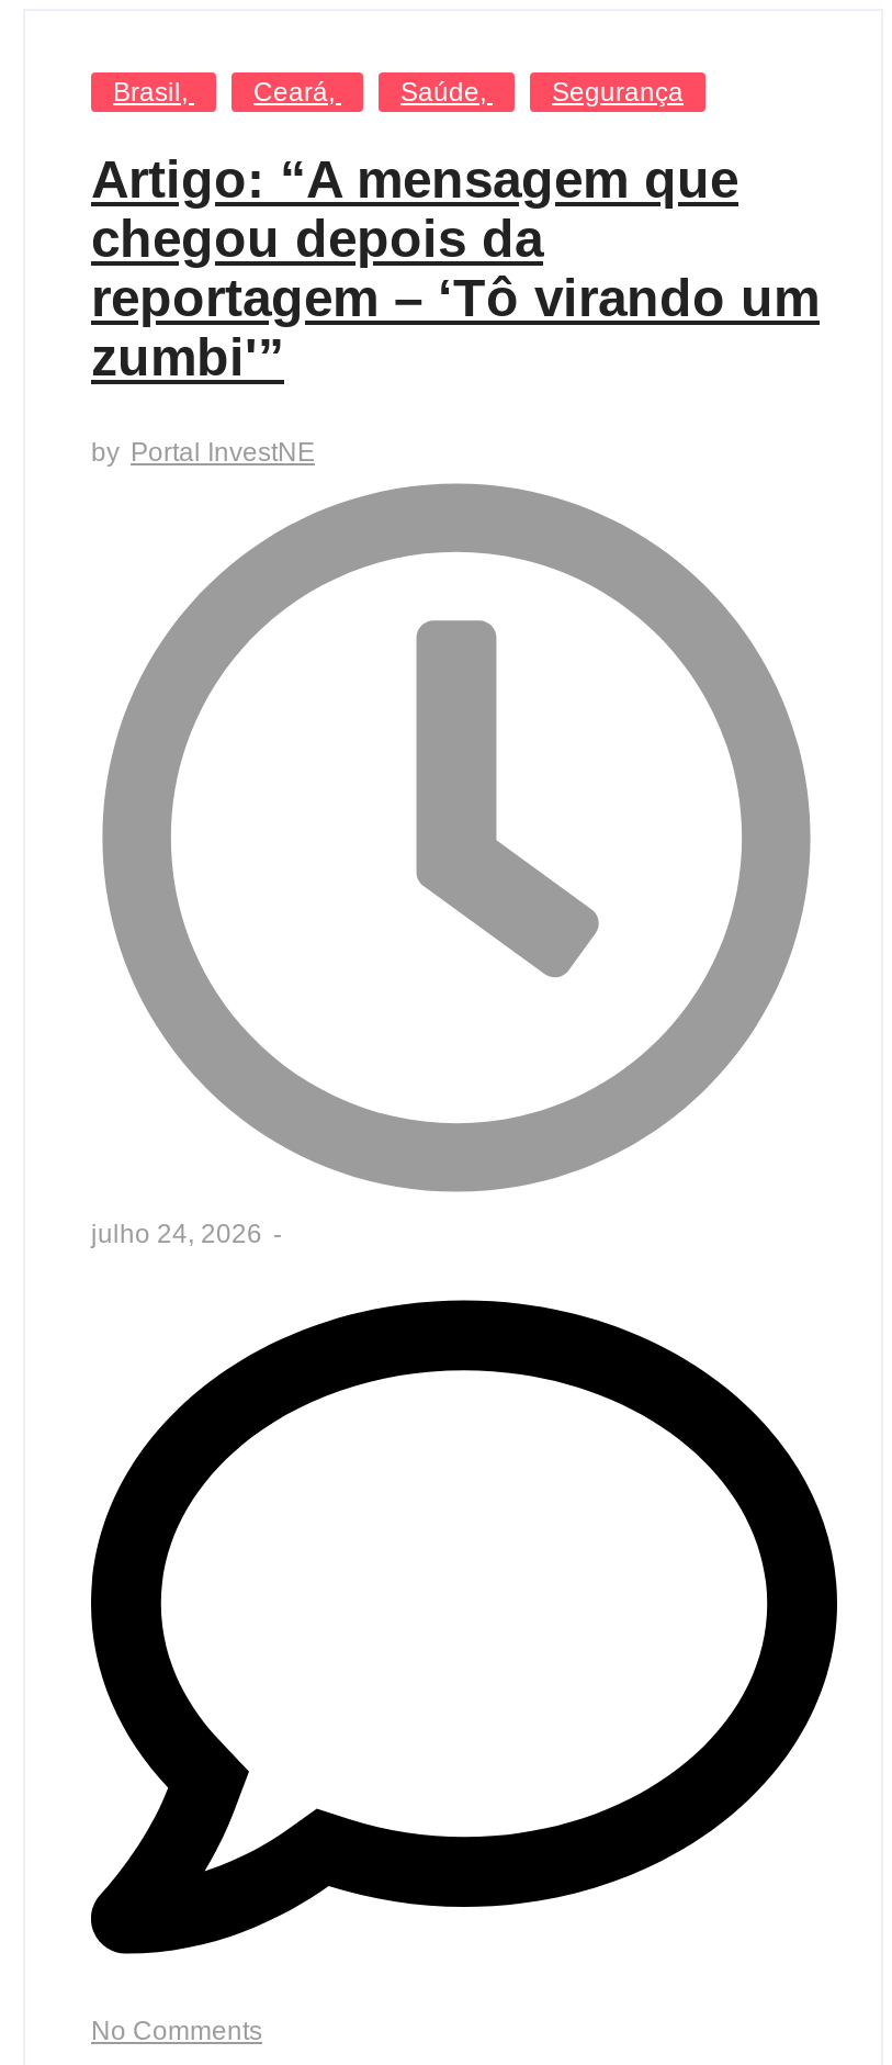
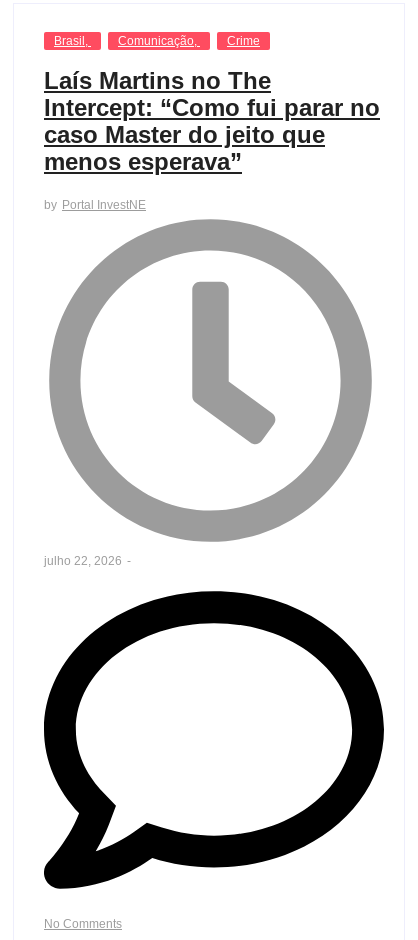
[253,77,684,108] Ceará, | Saúde, | Segurança -> [118,34,260,48] Comunicação, | Crime
[91,149,820,386] Artigo: “A mensagem que | chegou depois da | reportagem – ‘Tô virando um | zumbi'” -> [44,67,380,175] Laís Martins no The | Intercept: “Como fui parar no | caso Master do jeito que | menos esperava”
[91,1218,282,1249] julho 24, 2026 - -> [44,554,131,568] julho 22, 2026 -

